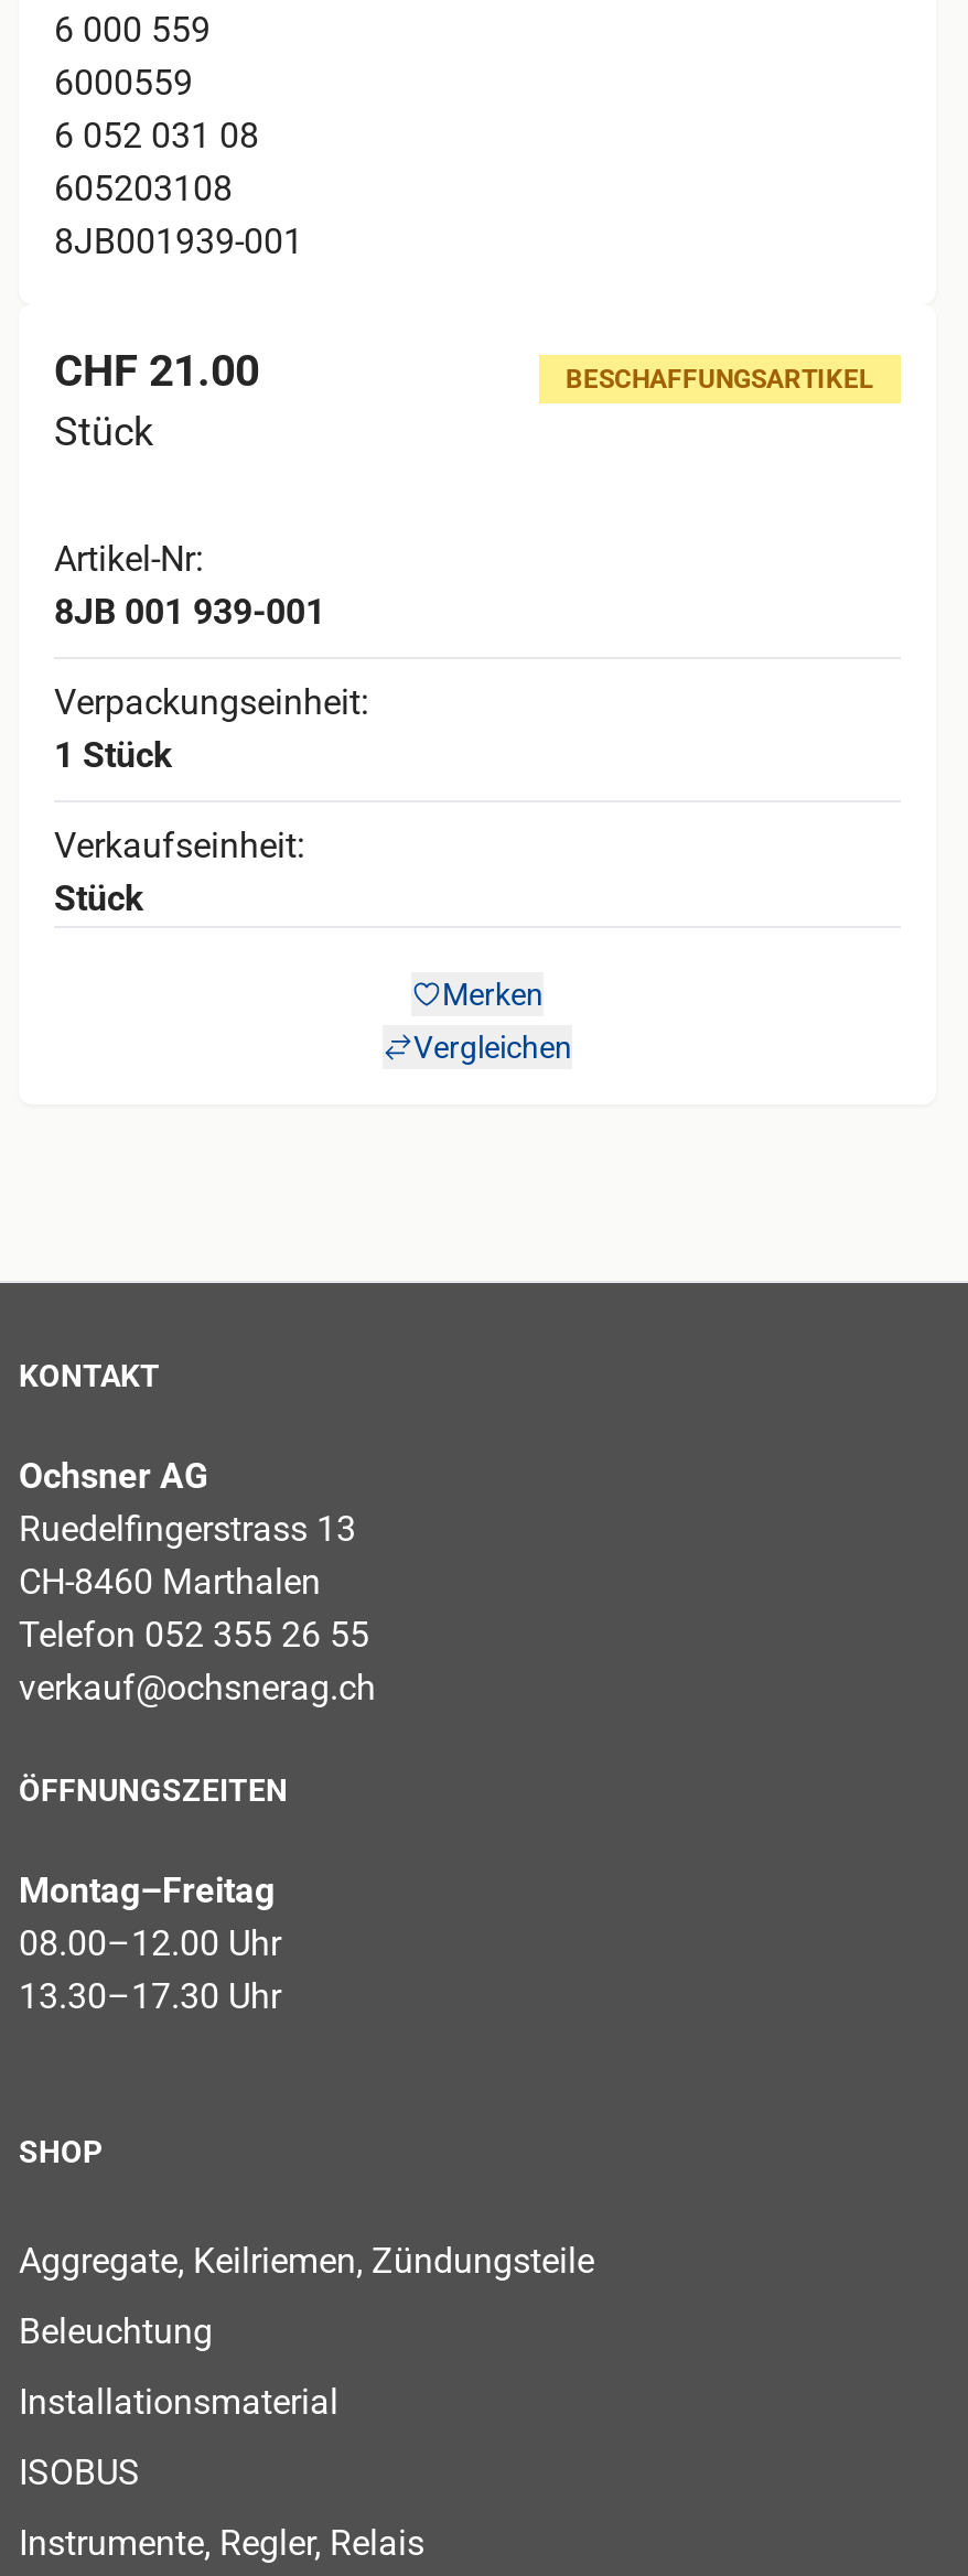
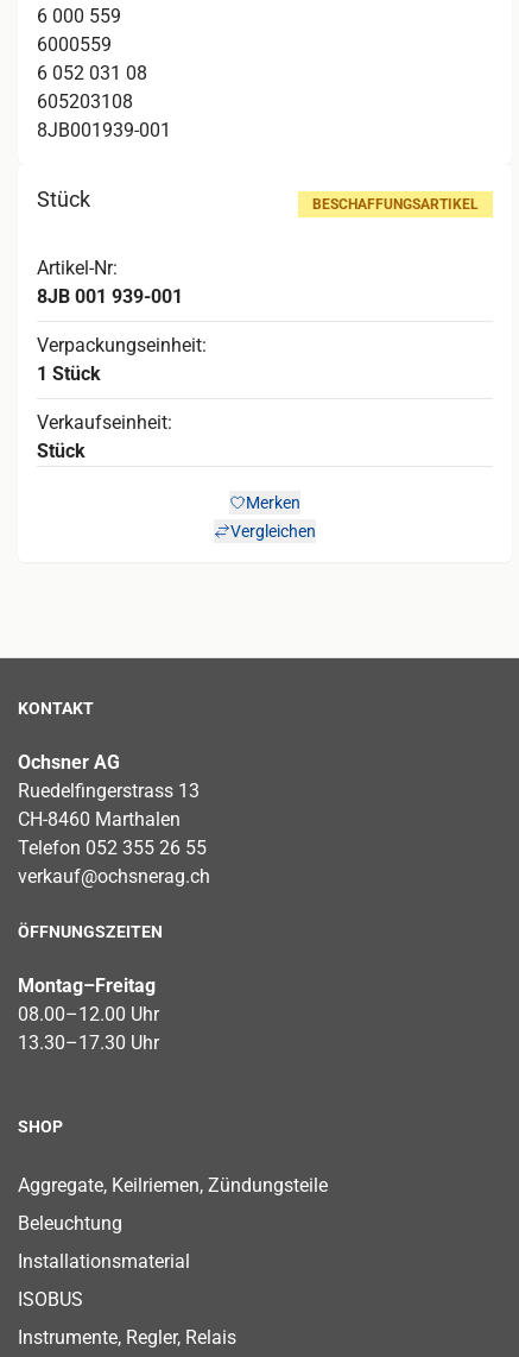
[54,344,259,397] CHF 21.00 -> none

